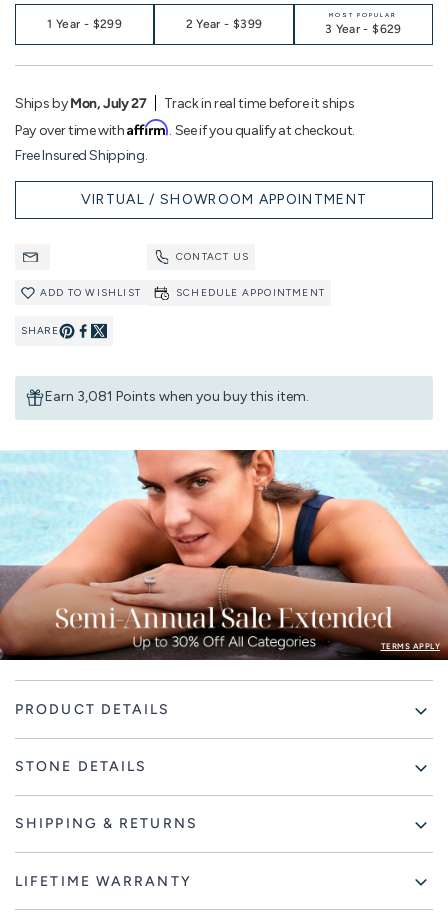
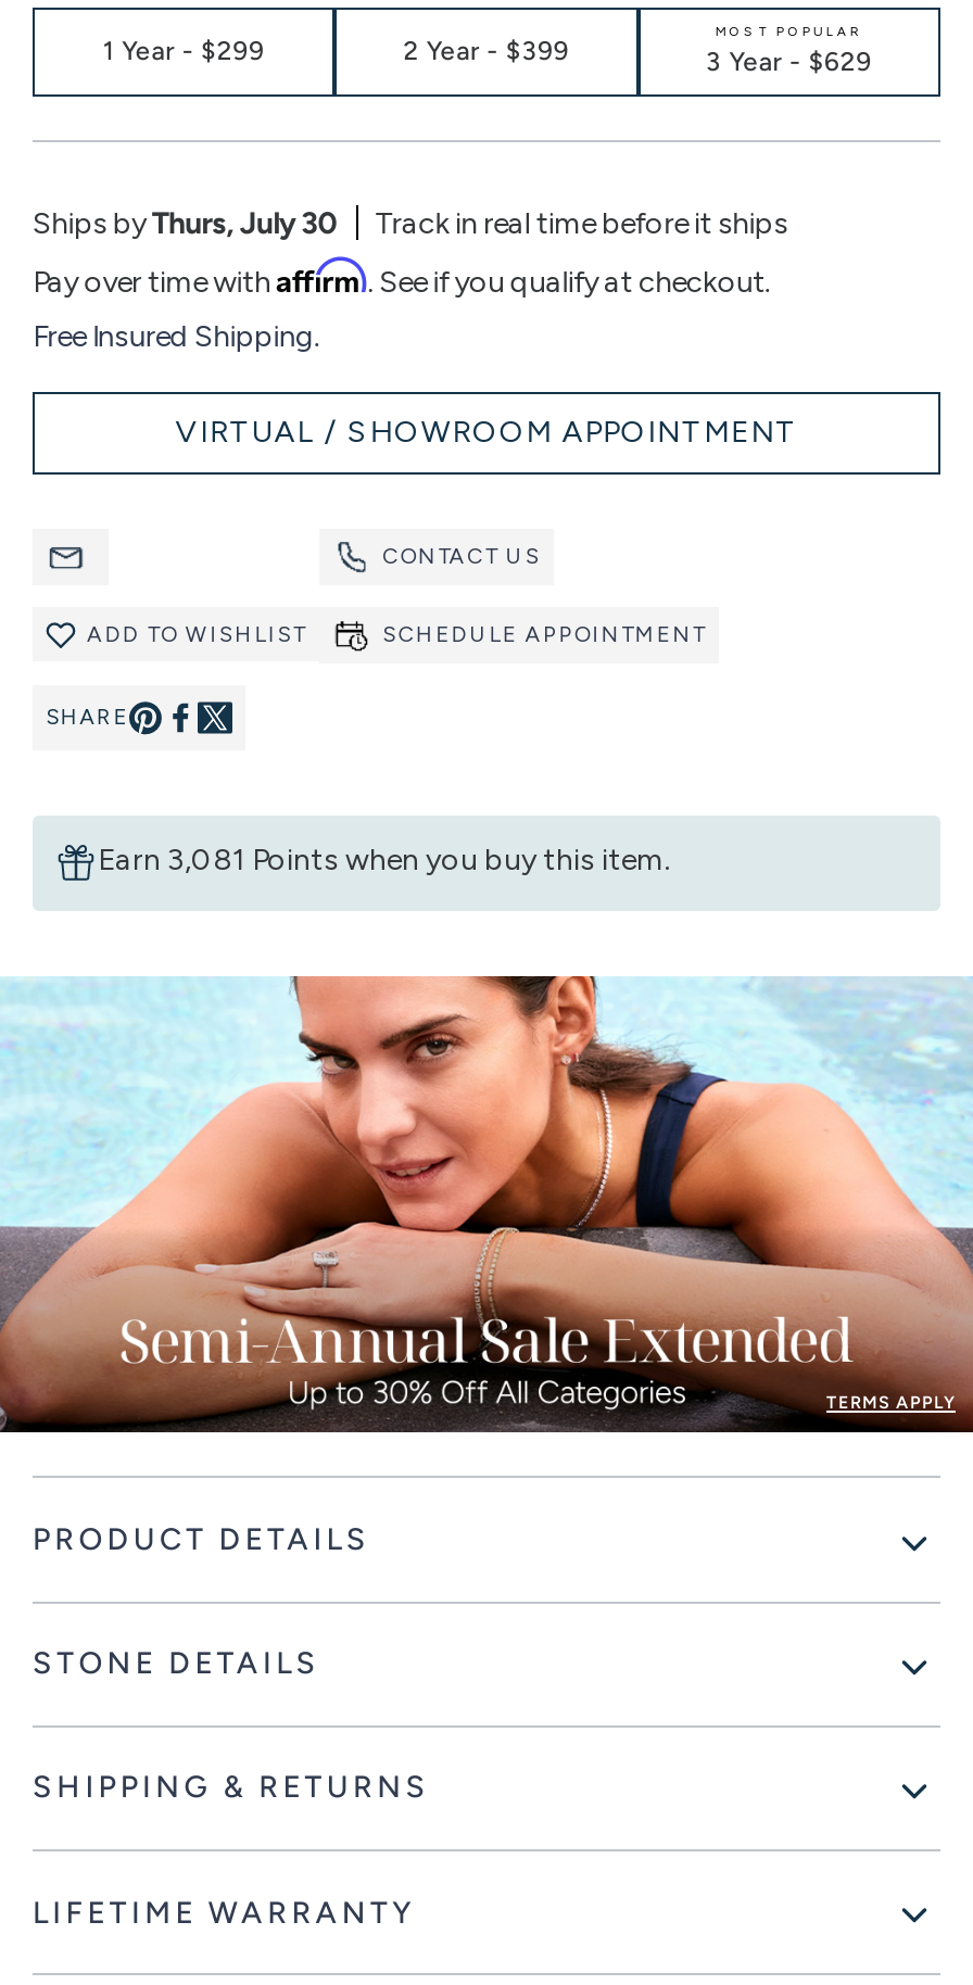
[15,95,147,112] Ships byMon, July 27 -> [33,206,337,243] Ships byThurs, July 30

